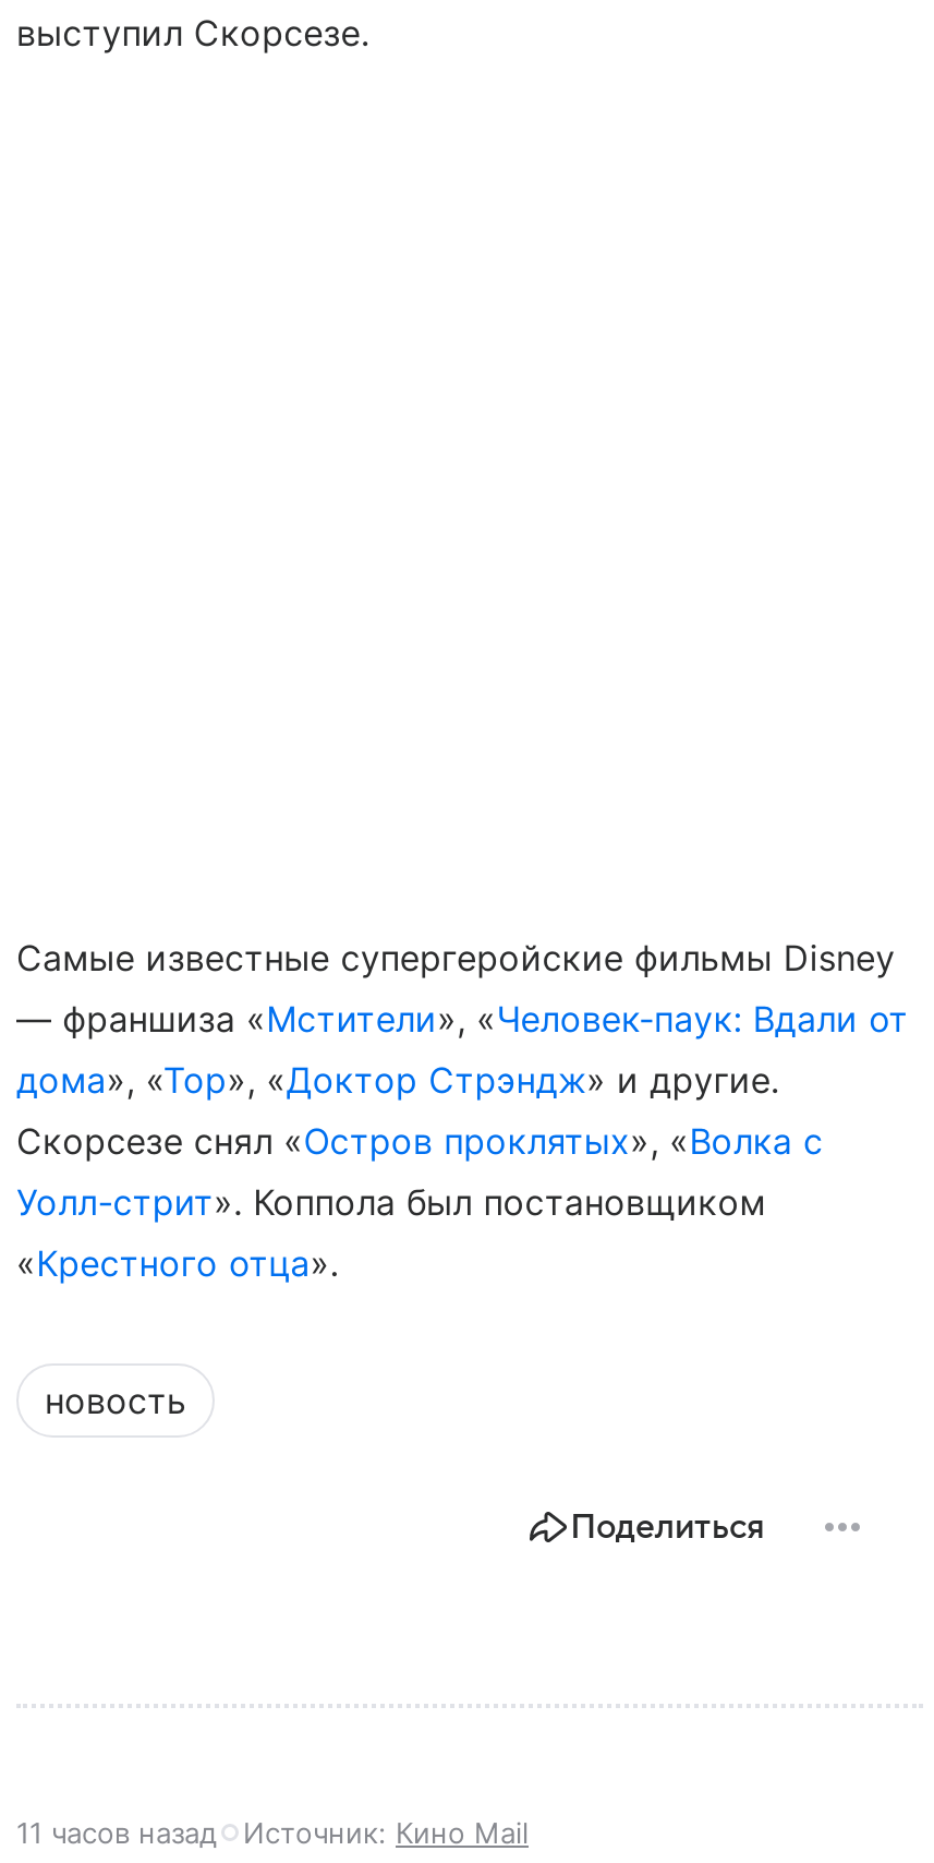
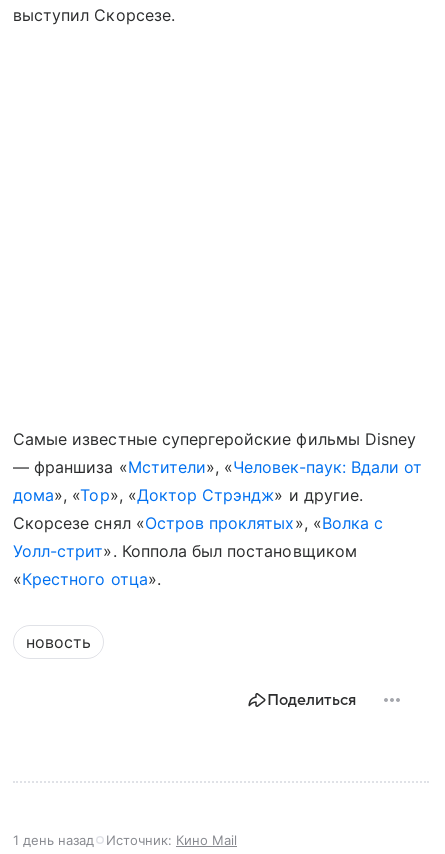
[16,1814,529,1849] 11 часов назад Источник: Кино Mail -> [13,832,237,848] 1 день назад Источник: Кино Mail

